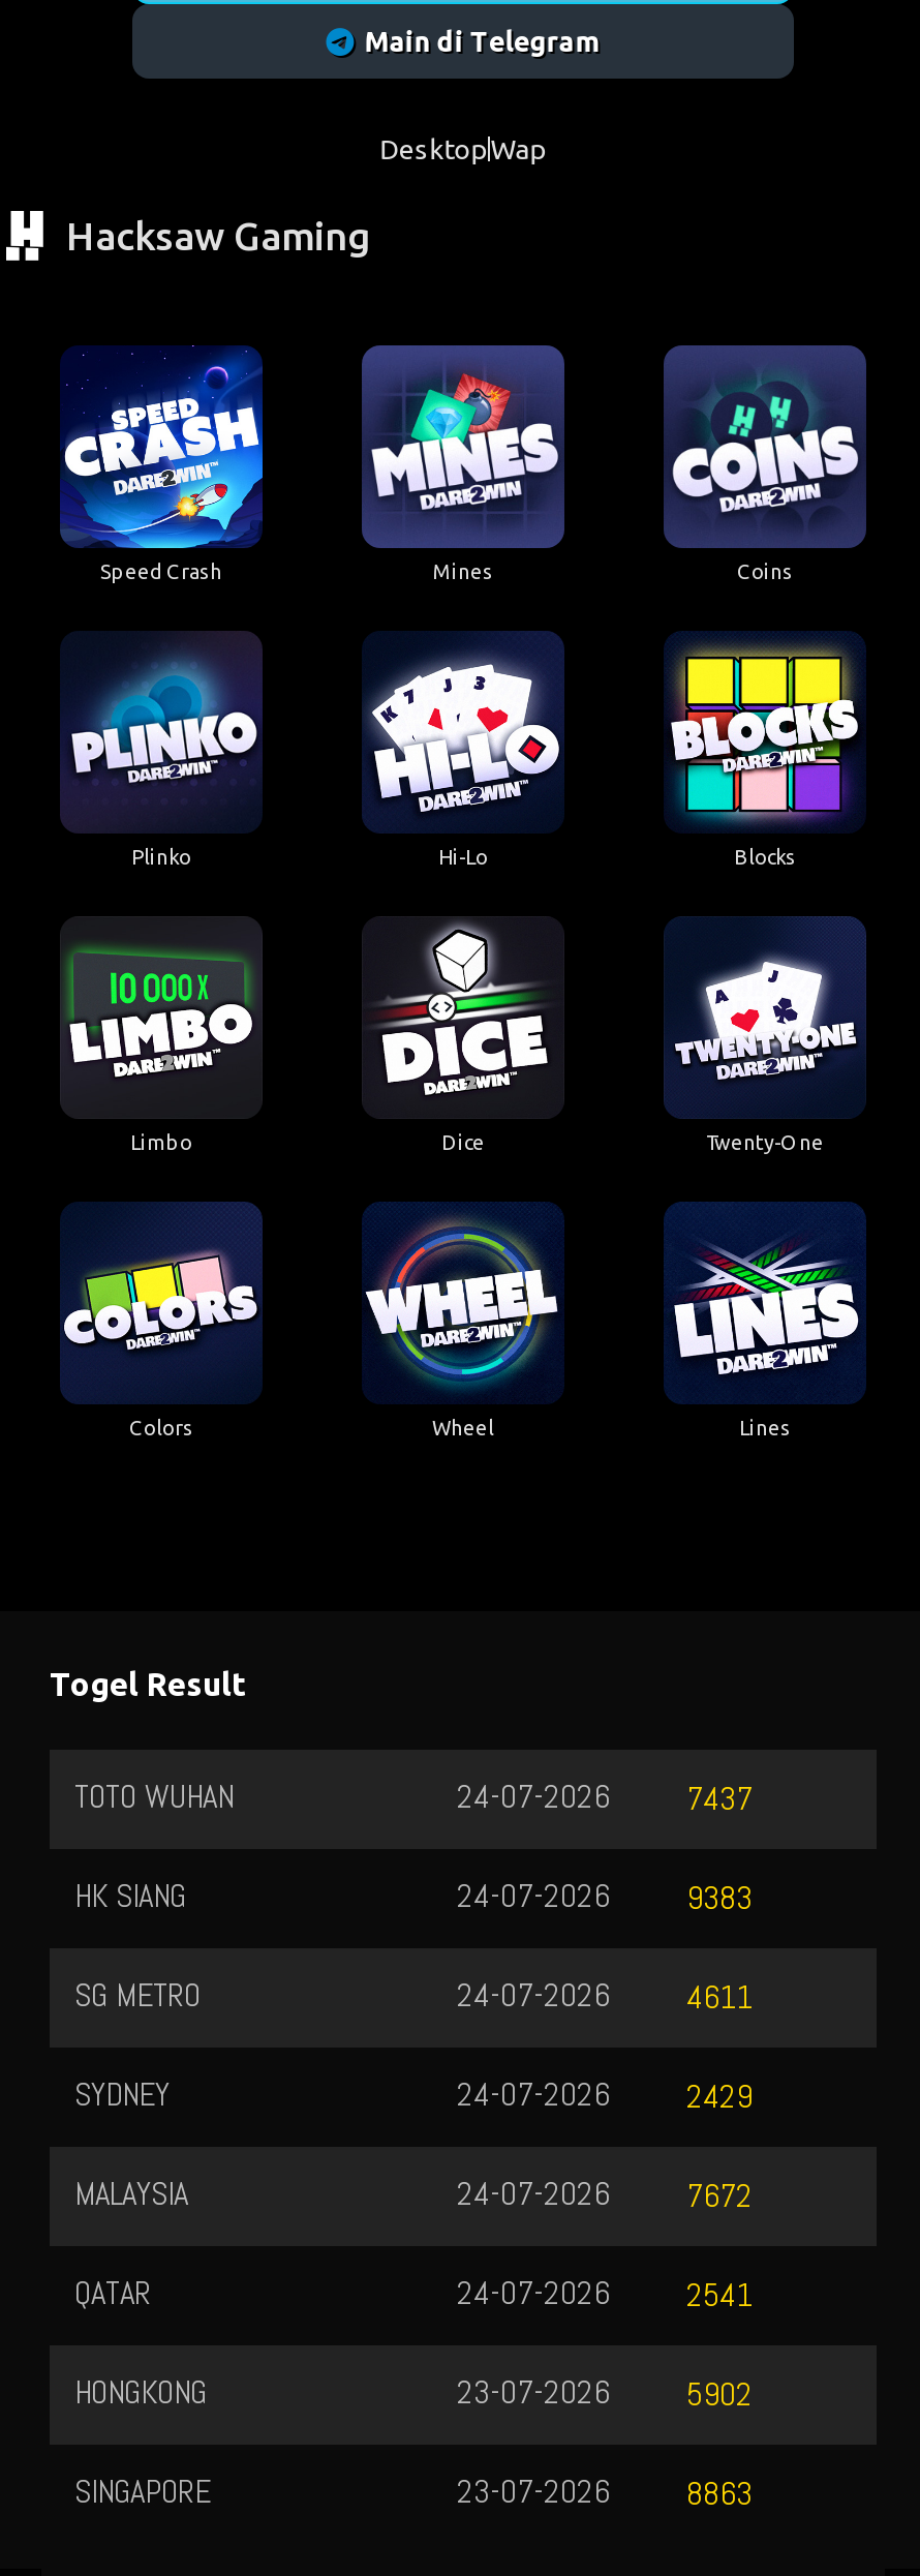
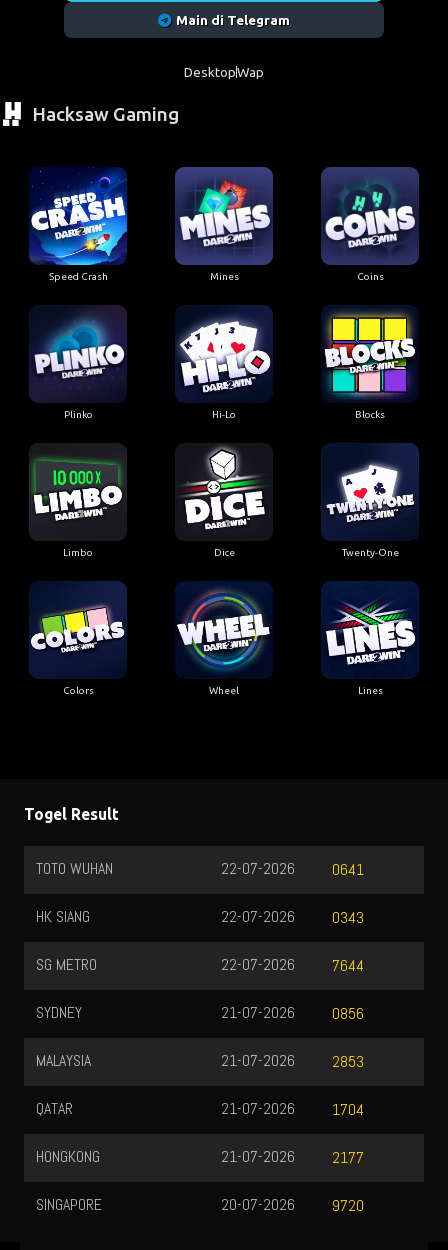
[457,1777,610,1818] 24-07-2026 -> [221,859,295,879] 22-07-2026
[686,1778,753,1819] 7437 -> [332,860,364,880] 0641
[457,1876,610,1917] 24-07-2026 -> [221,907,295,927] 22-07-2026
[686,1877,753,1919] 9383 -> [332,908,364,928] 0343
[457,1975,610,2017] 24-07-2026 -> [221,955,295,975] 22-07-2026
[686,1976,753,2018] 4611 -> [332,956,364,976] 7644
[457,2075,610,2116] 24-07-2026 -> [221,1003,295,1023] 21-07-2026
[686,2076,753,2117] 2429 -> [332,1004,364,1024] 0856
[457,2174,610,2215] 24-07-2026 -> [221,1051,295,1071] 21-07-2026
[686,2175,753,2216] 7672 -> [332,1052,364,1072] 2853
[457,2273,610,2315] 24-07-2026 -> [221,1099,295,1119] 21-07-2026
[686,2274,753,2316] 2541 -> [332,1100,364,1120] 1704
[457,2372,610,2414] 23-07-2026 -> [221,1147,295,1167] 21-07-2026
[686,2374,753,2415] 5902 -> [332,1148,364,1168] 2177
[457,2472,610,2513] 23-07-2026 -> [221,1195,295,1215] 20-07-2026
[686,2473,753,2514] 8863 -> [332,1196,364,1216] 9720

